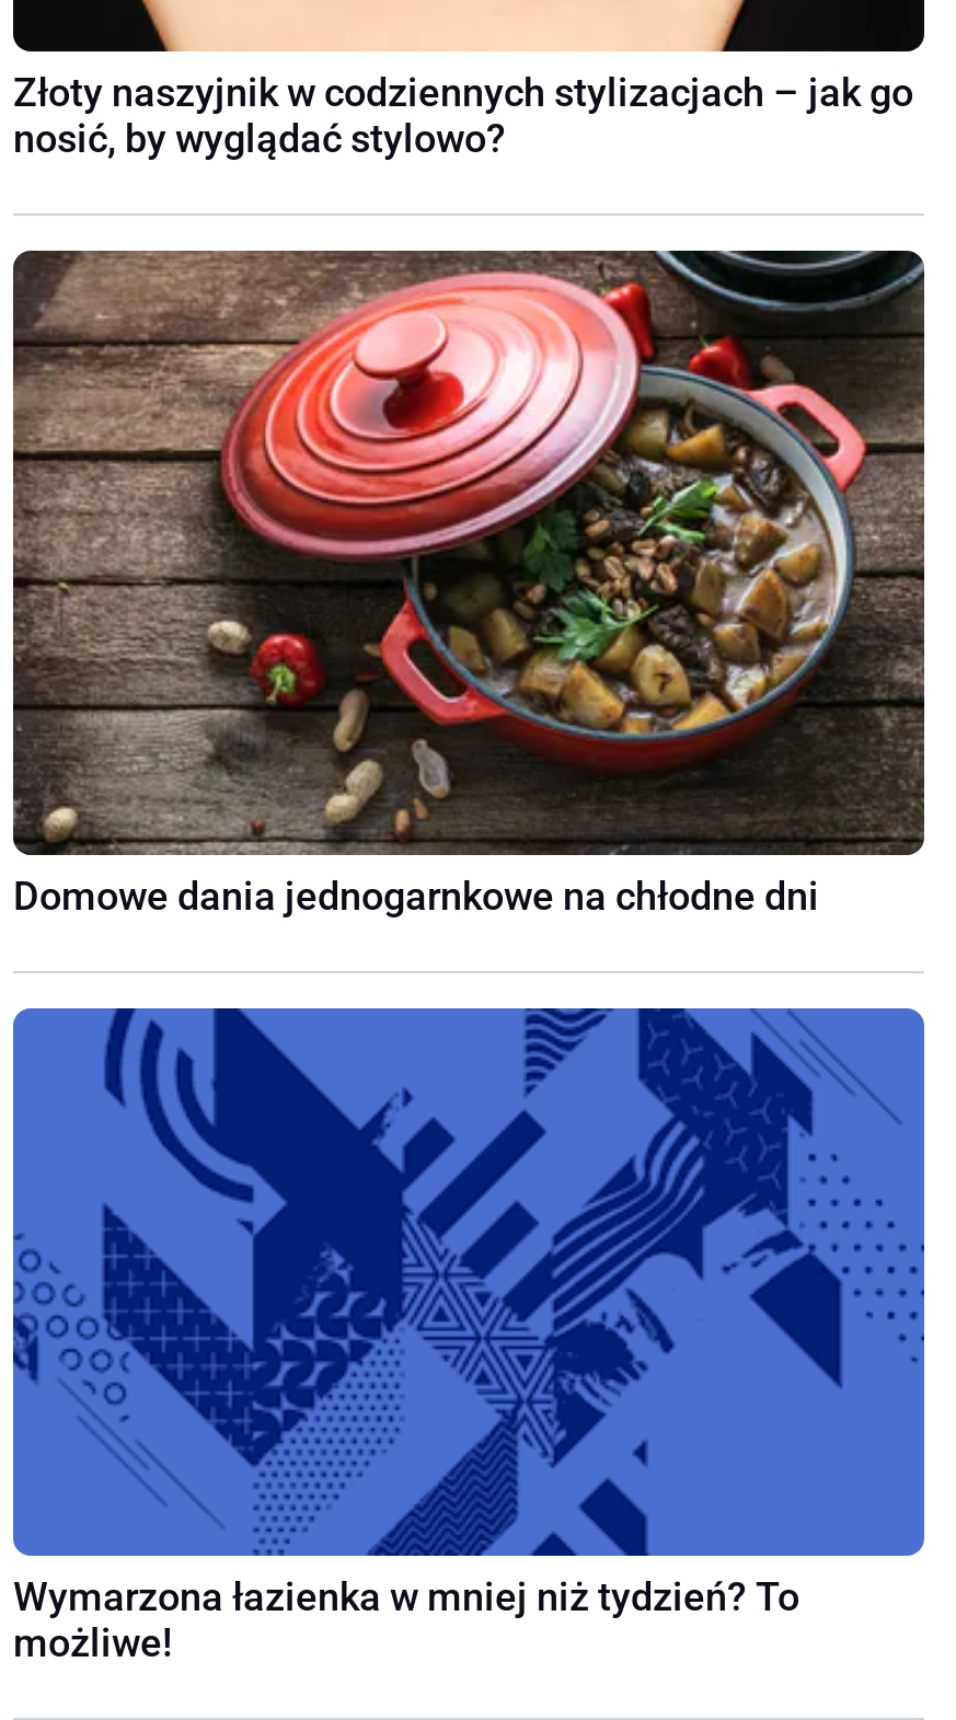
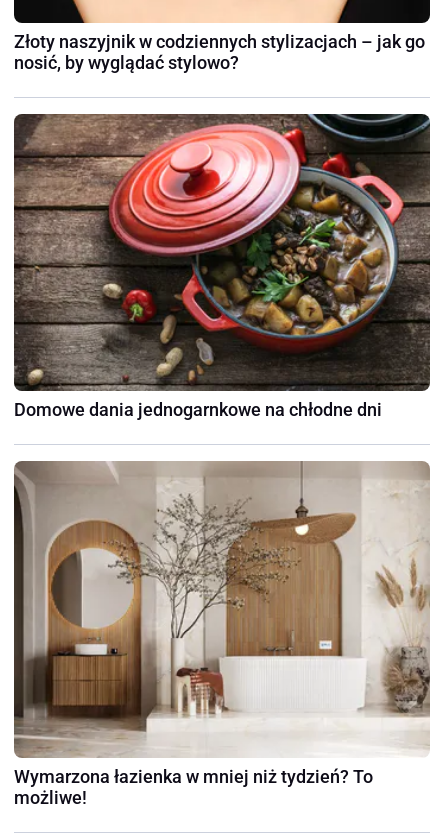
[11,1007,926,1559] [image] -> [13,460,431,758] [image]

